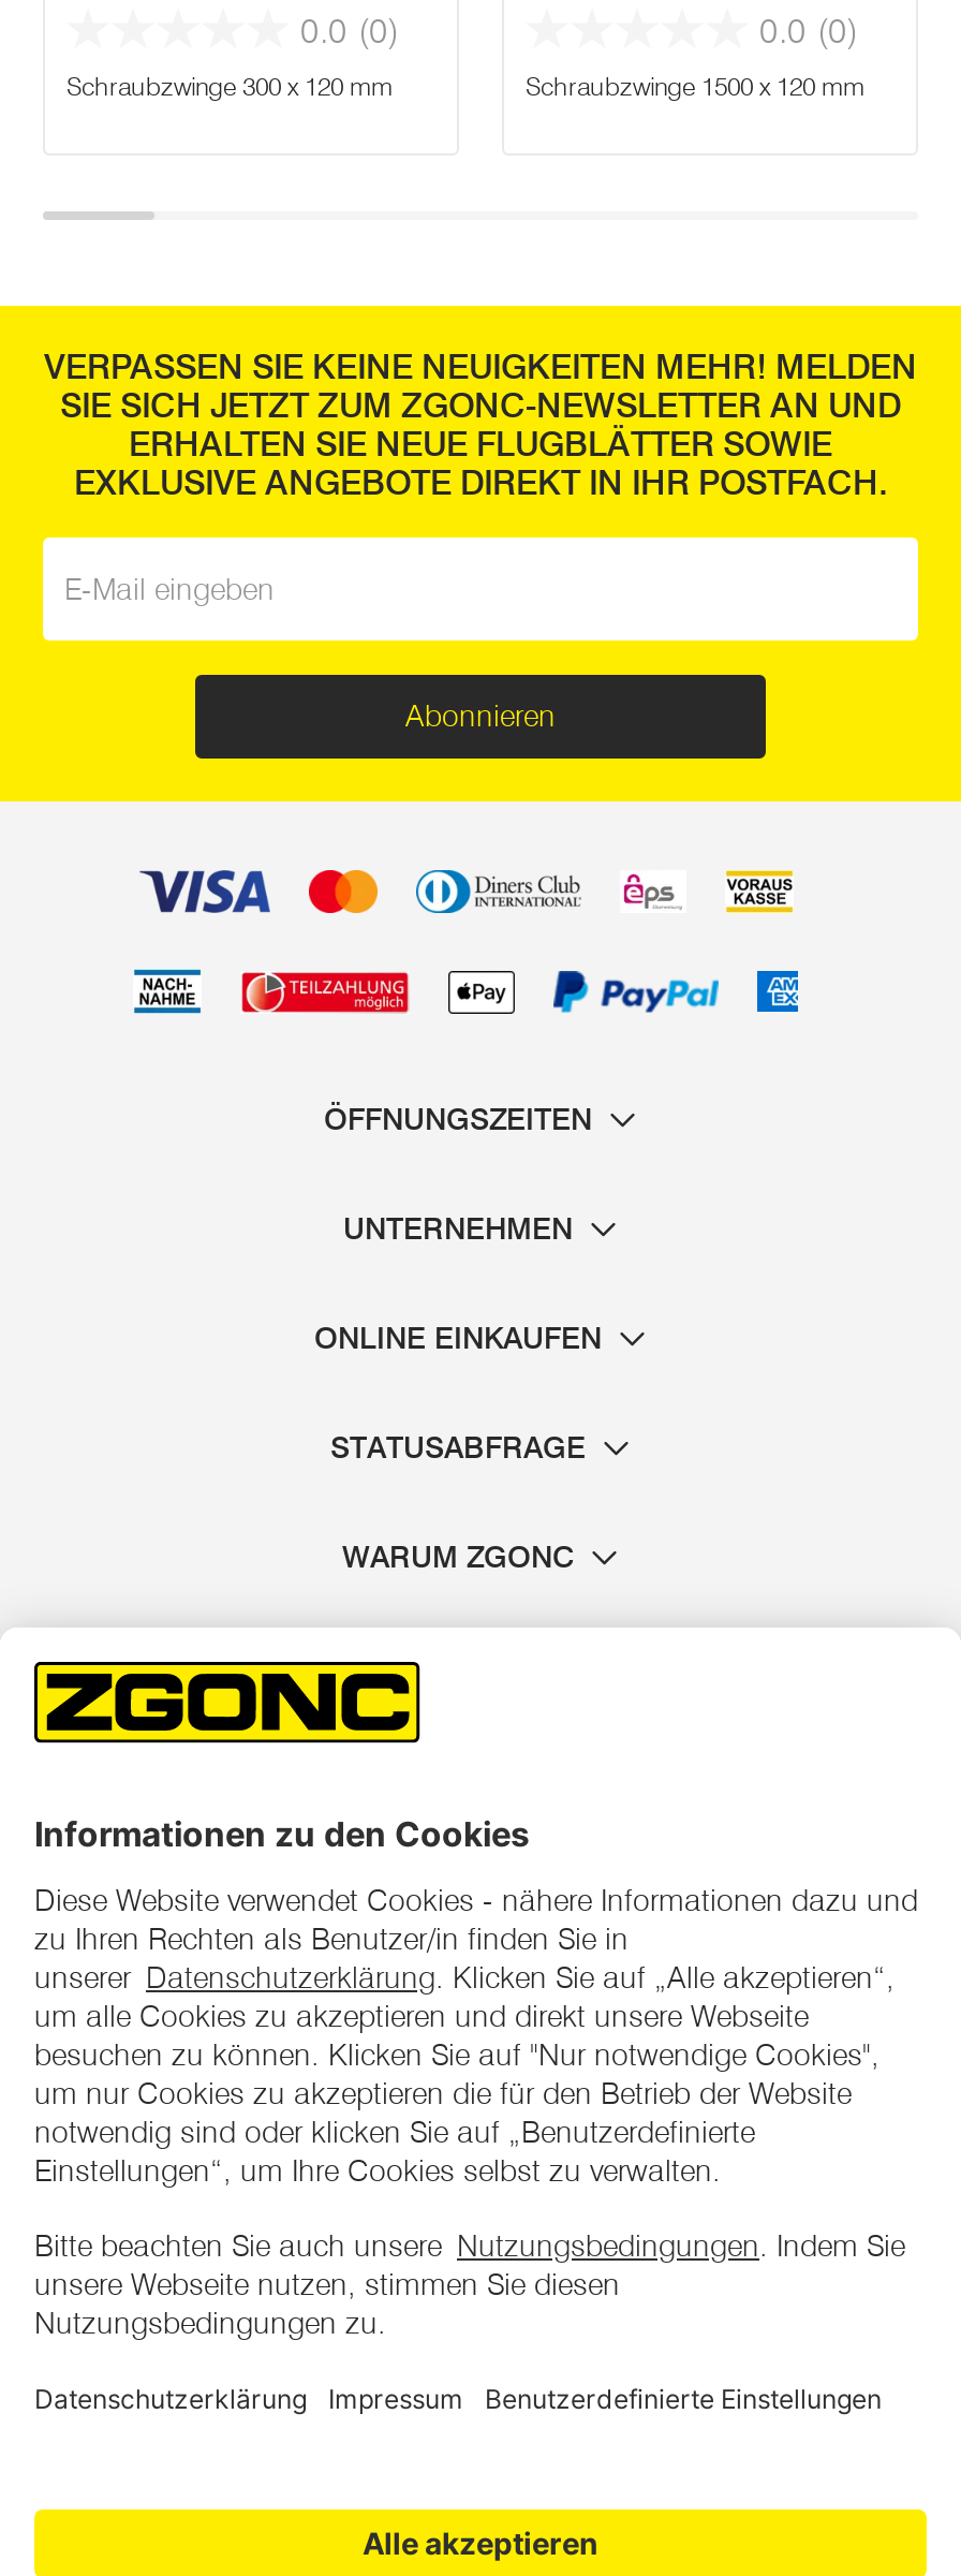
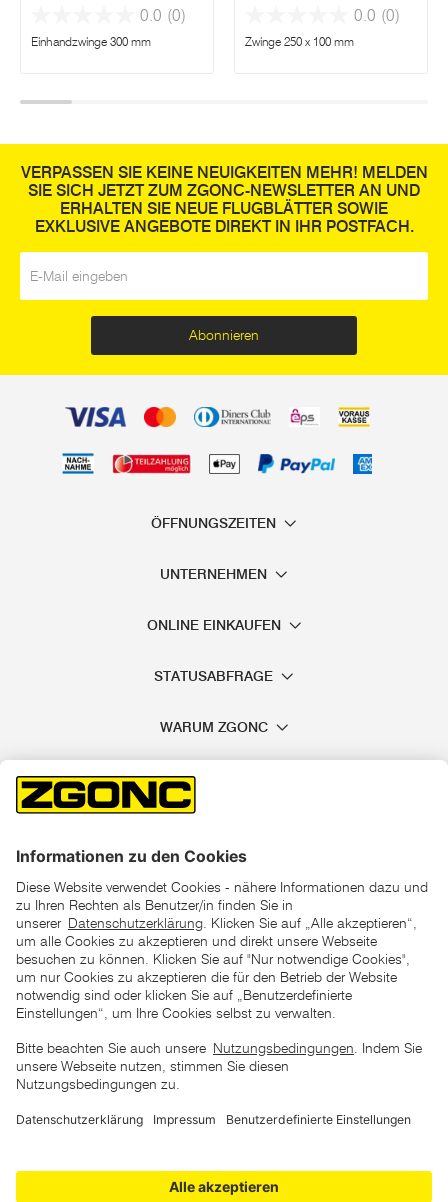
[66,71,393,103] Schraubzwinge 300 x 120 mm -> [31,34,151,49] Einhandzwinge 300 mm
[526,71,864,103] Schraubzwinge 1500 x 120 mm -> [245,34,354,49] Zwinge 250 x 100 mm

